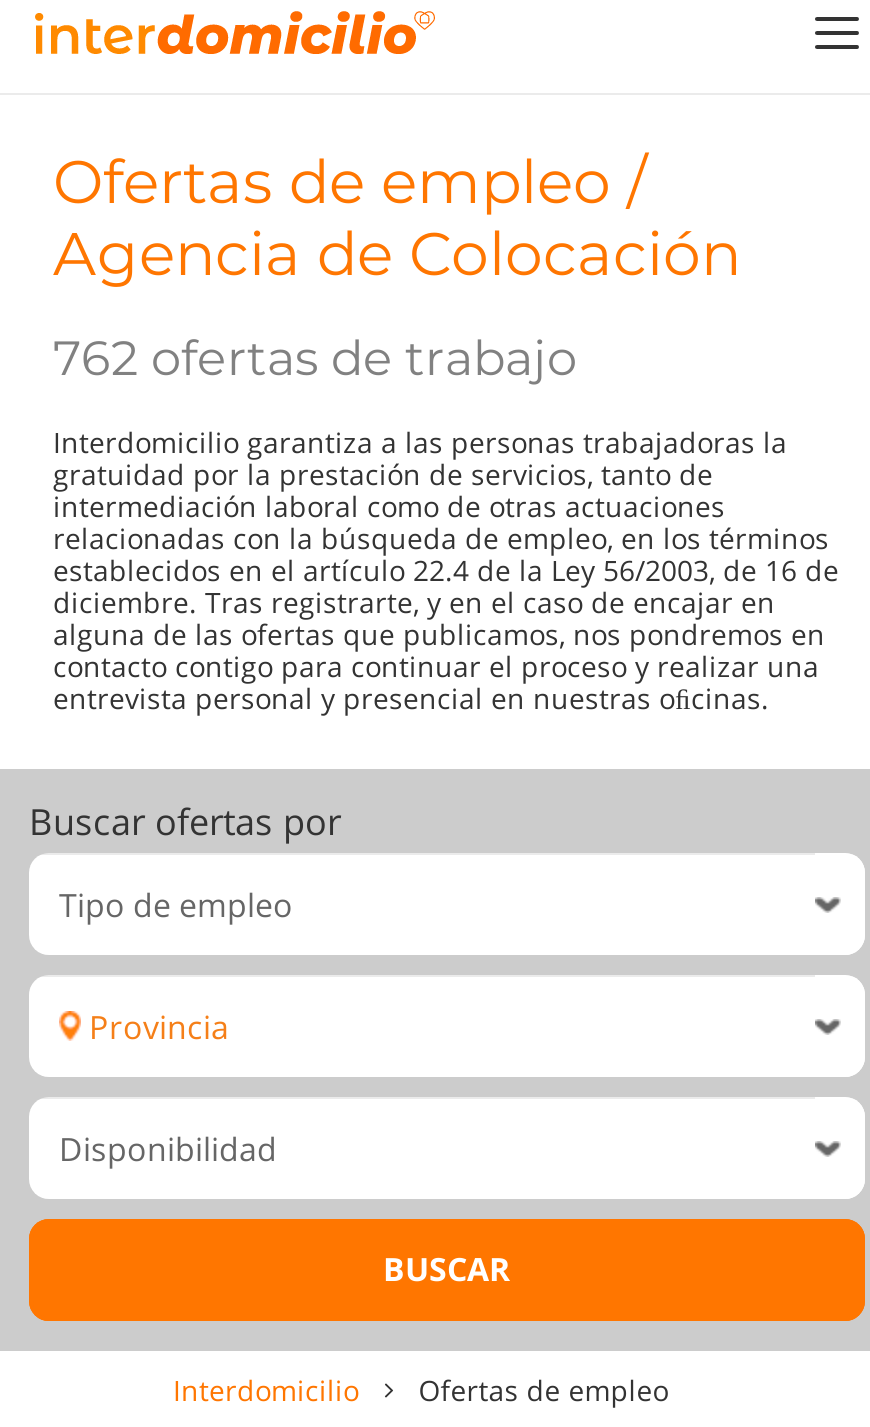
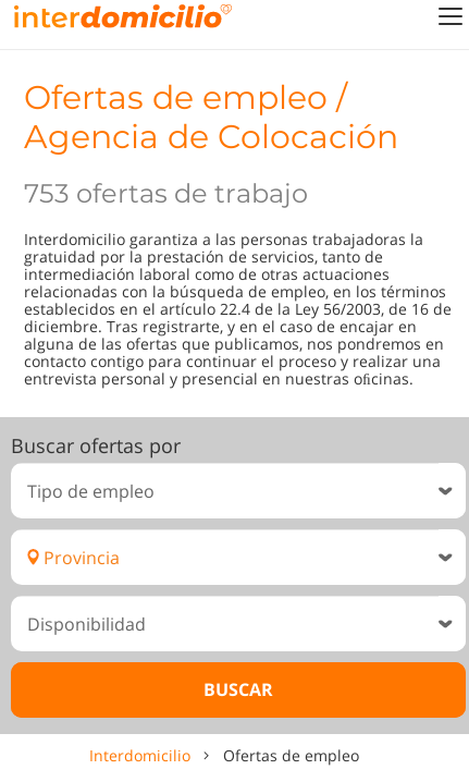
[53,329,577,387] 762 ofertas de trabajo -> [24,178,308,209] 753 ofertas de trabajo

